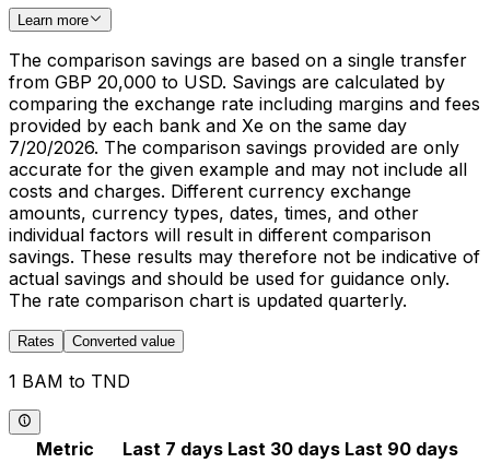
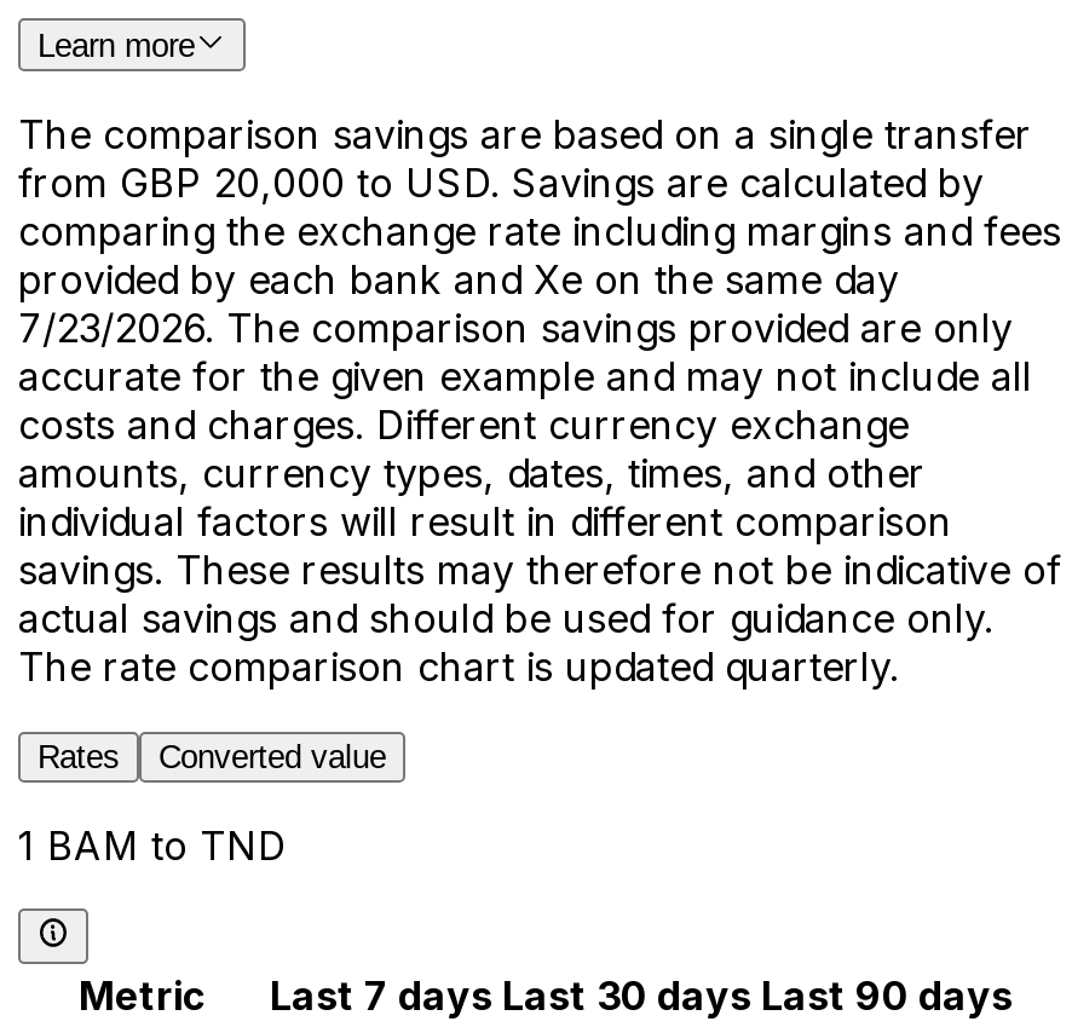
[9,137,459,159] 7/20/2026. The comparison savings provided are only -> [18,304,1013,353] 7/23/2026. The comparison savings provided are only

